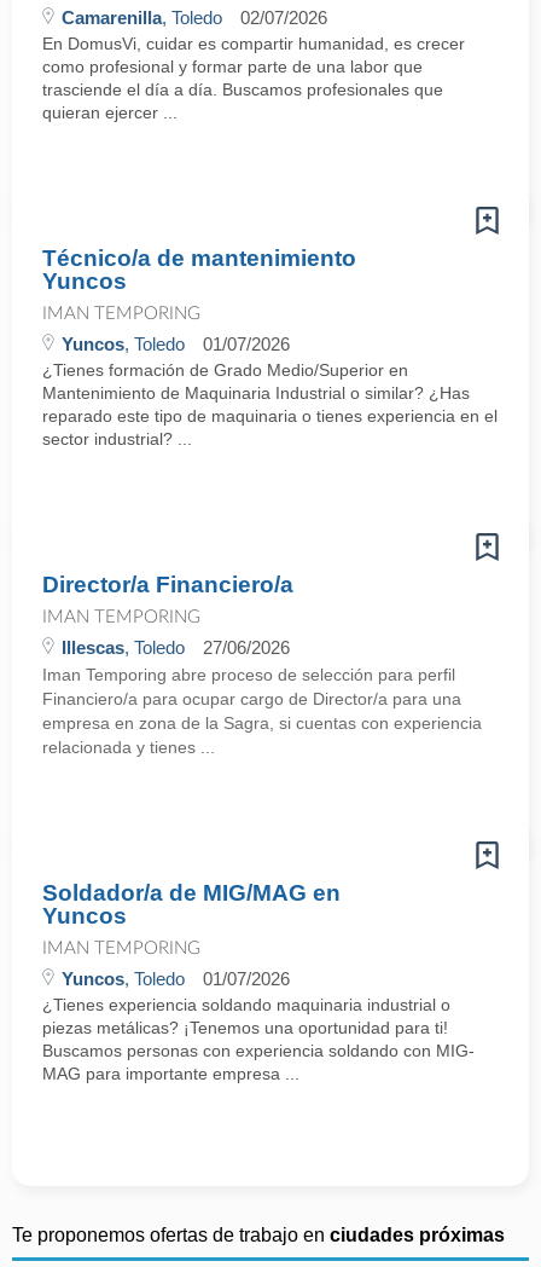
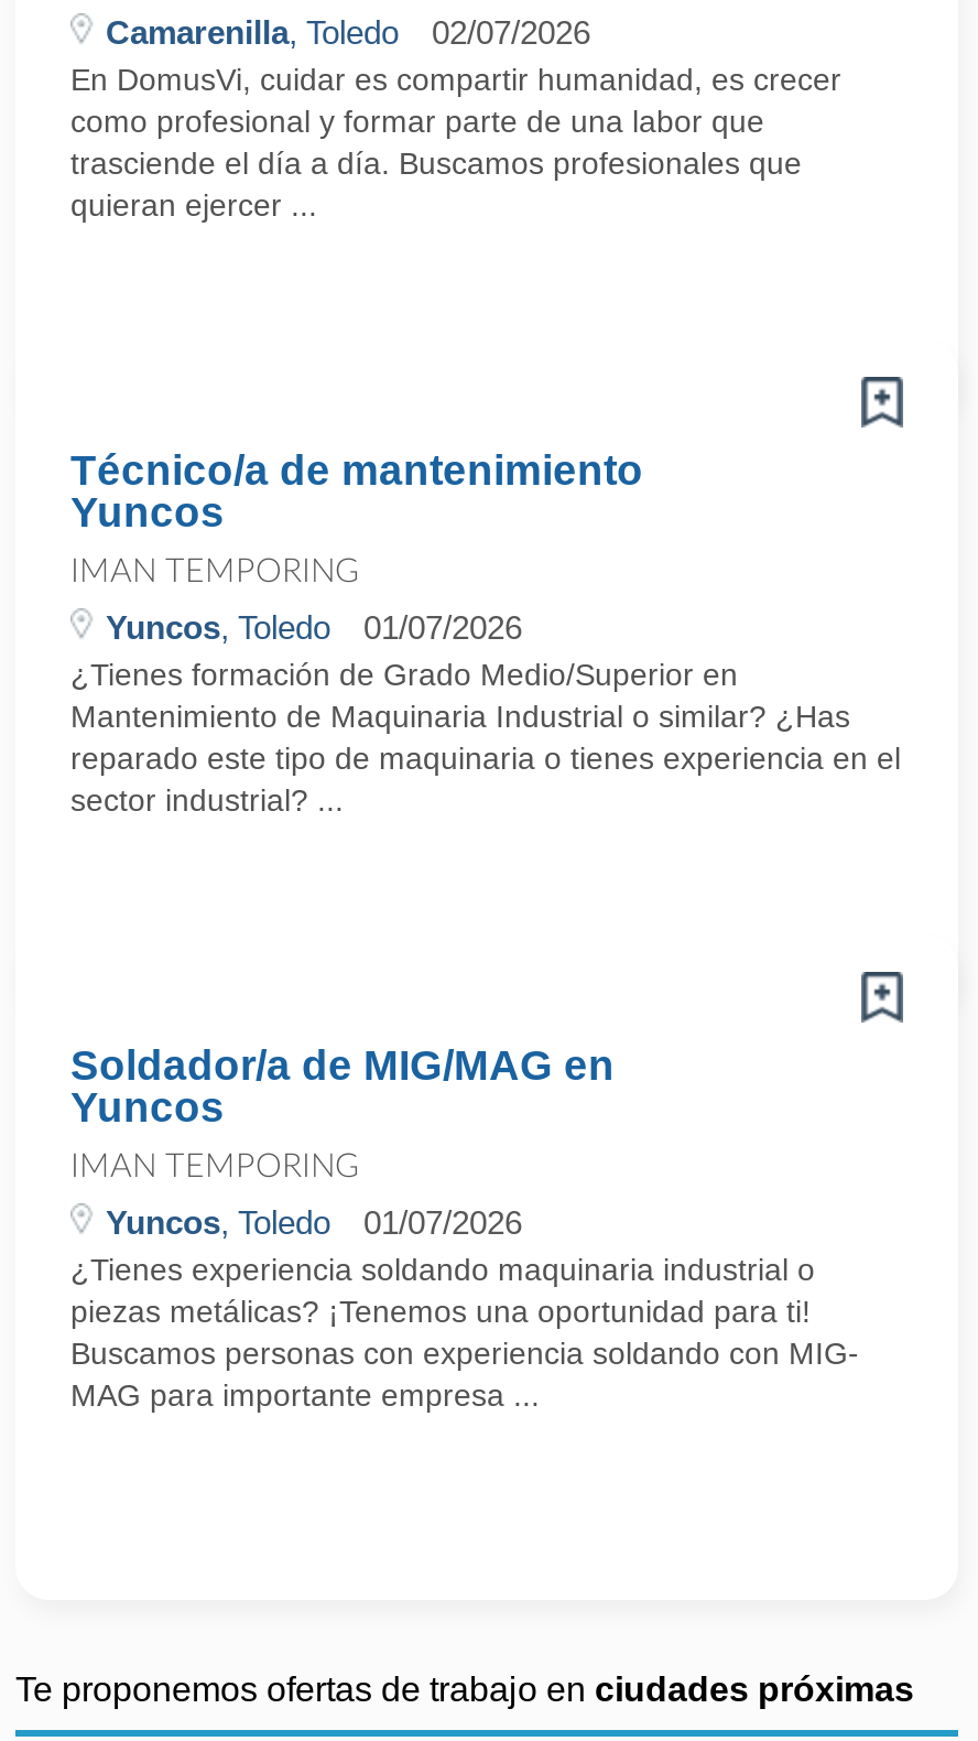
[42,572,482,757] Director/a Financiero/a | IMAN TEMPORING | Illescas, Toledo | 27/06/2026 | Iman Temporing abre proceso de selección para perfil | Financiero/a para ocupar cargo de Director/a para una | empresa en zona de la Sagra, si cuentas con experiencia | relacionada y tienes ... -> none

